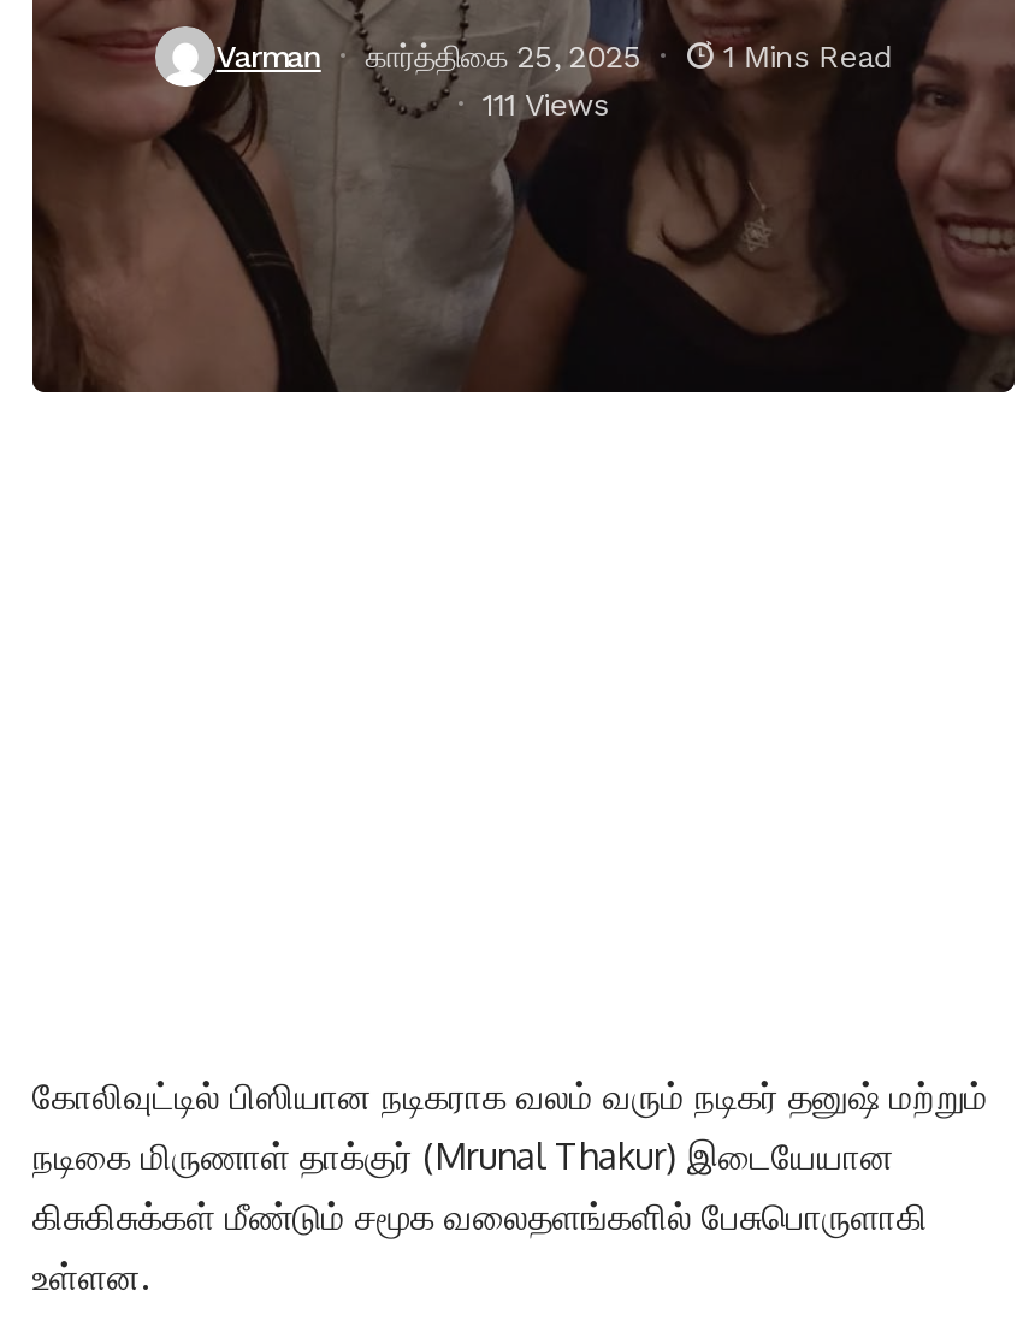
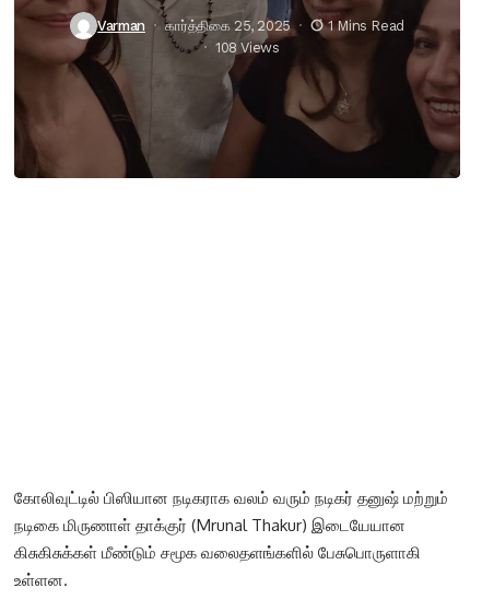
[483,85,609,122] 111 Views -> [215,39,279,55] 108 Views

